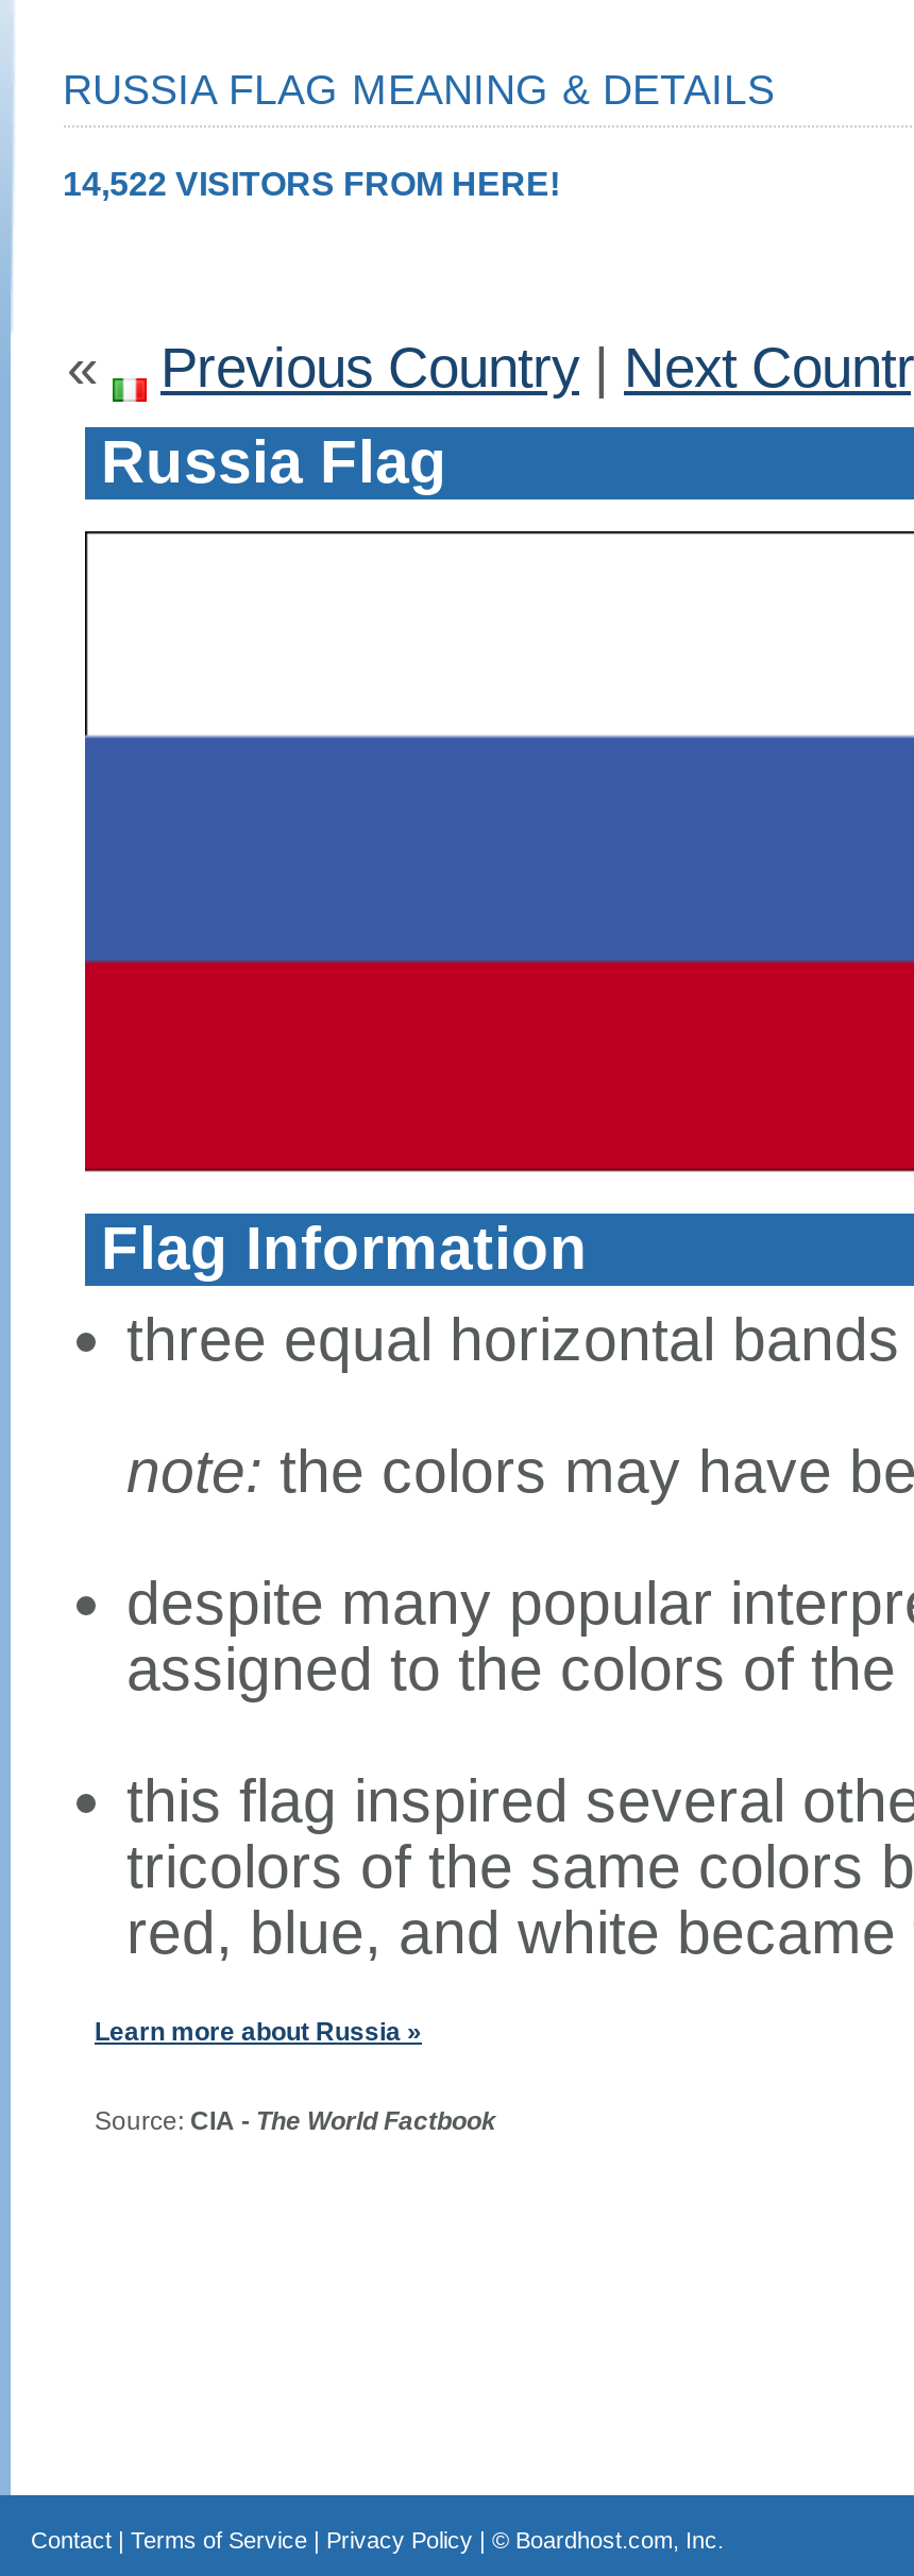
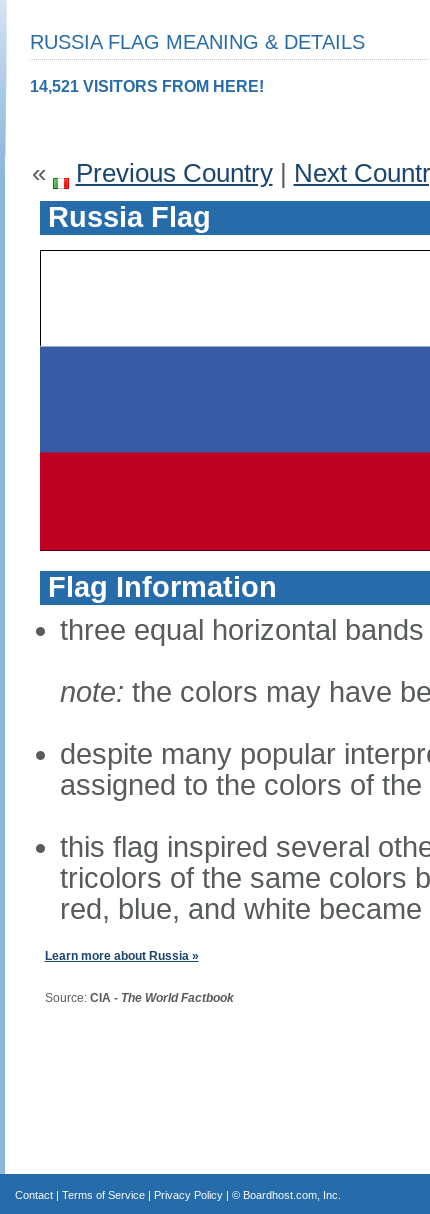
[63,166,560,202] 14,522 VISITORS FROM HERE! -> [29,78,263,95] 14,521 VISITORS FROM HERE!

